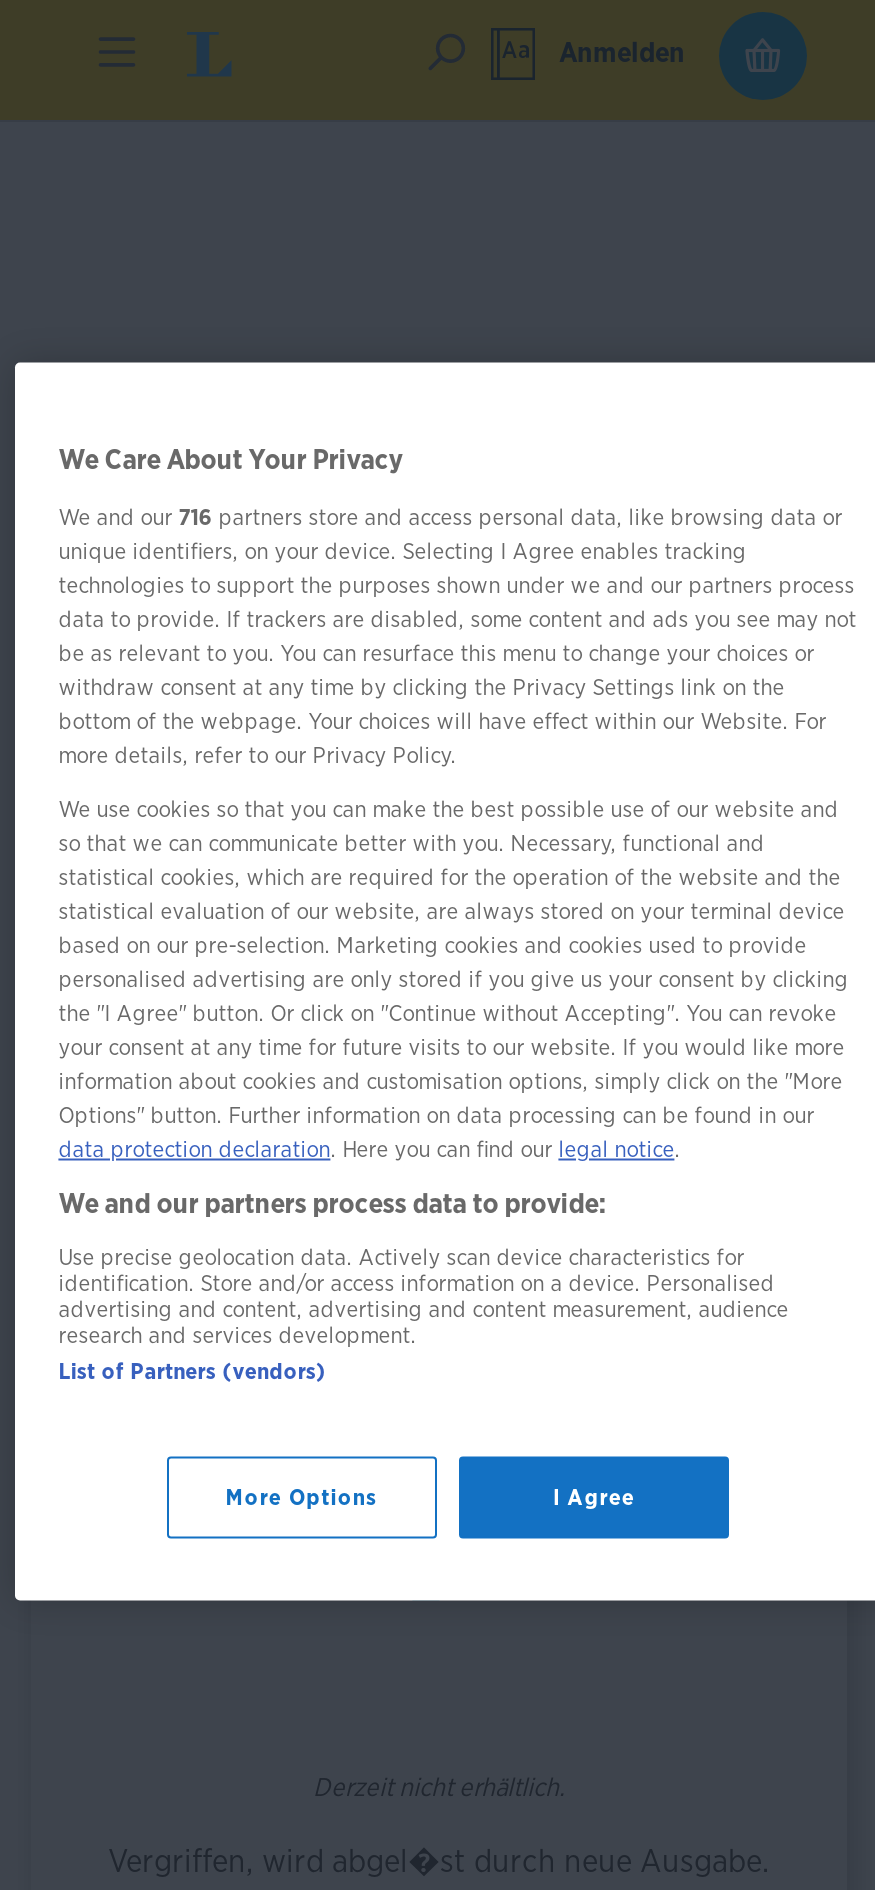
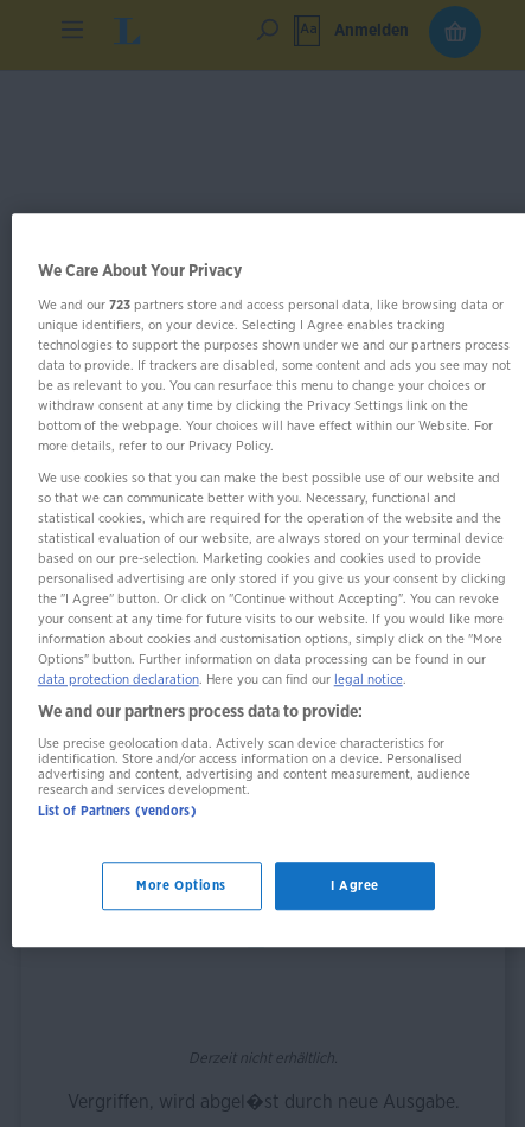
[58,506,842,528] We and our 716 partners store and access personal data, like browsing data or -> [38,298,503,311] We and our 723 partners store and access personal data, like browsing data or

